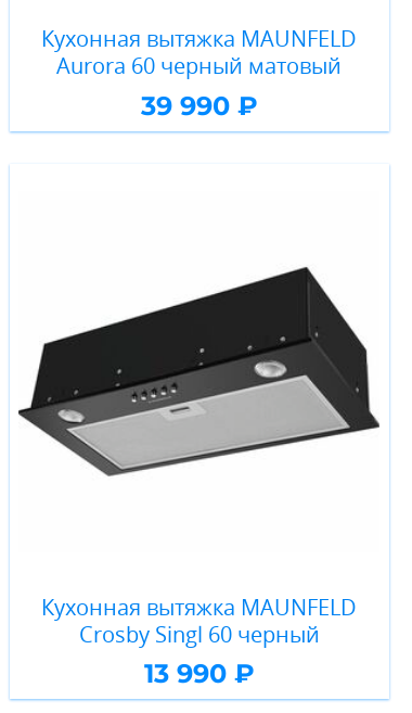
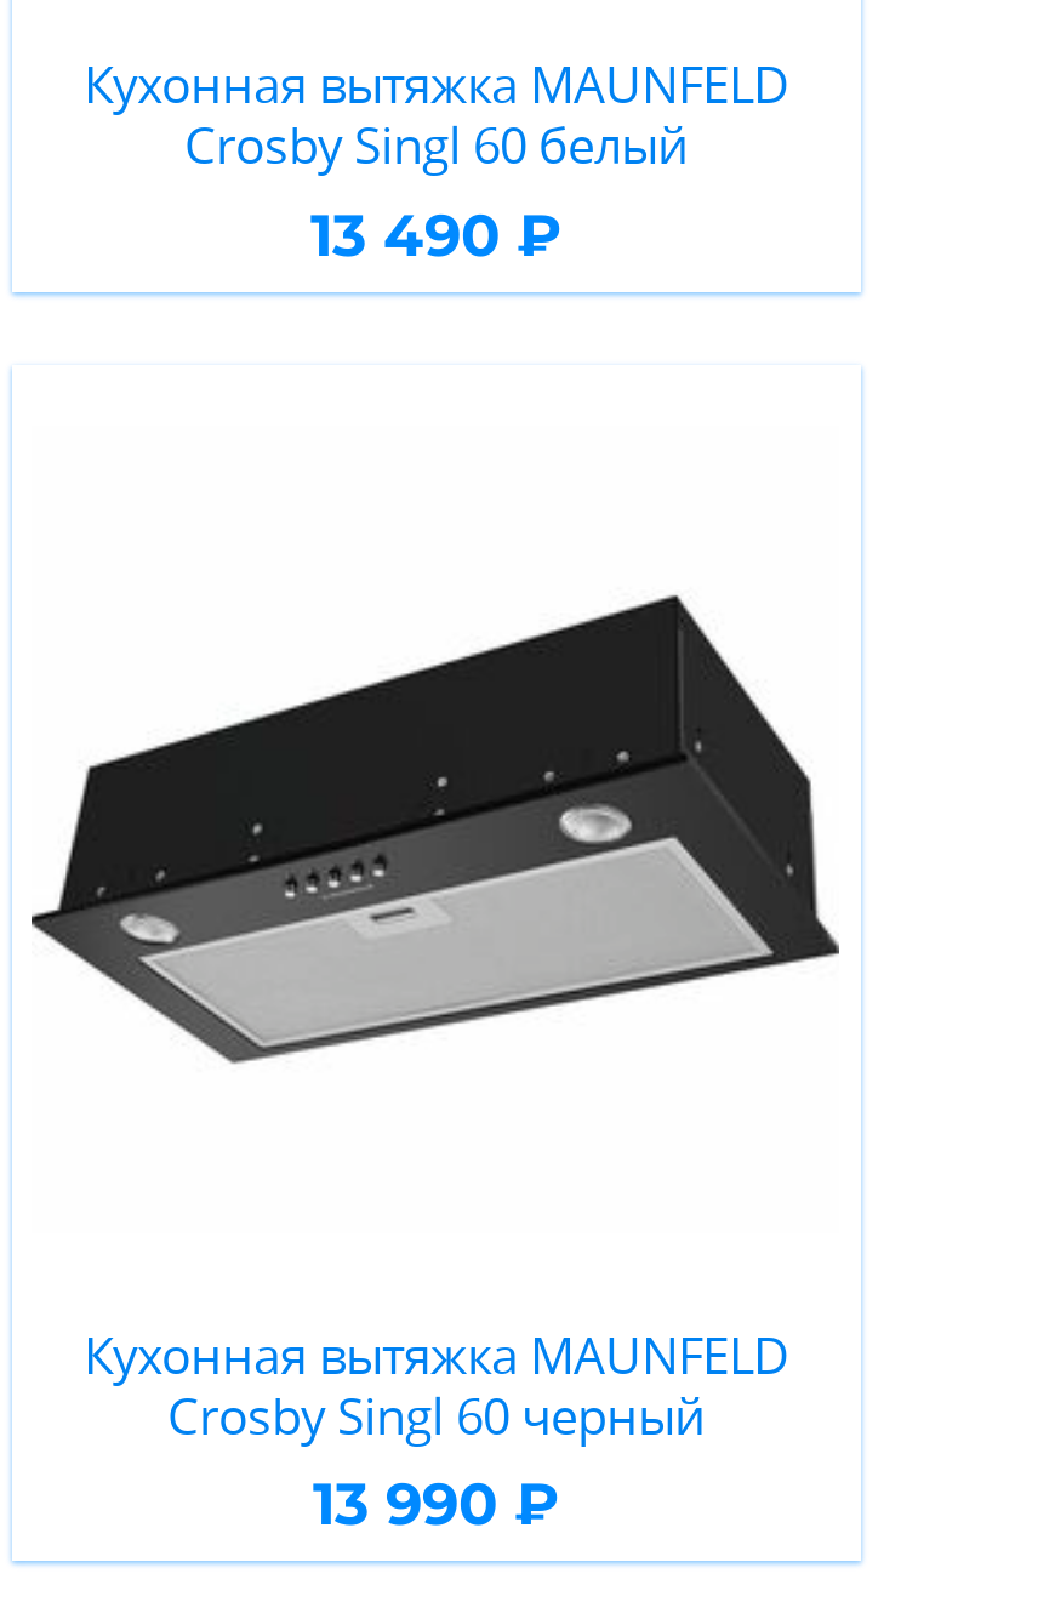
[57,51,342,121] Aurora 60 черный матовый | 39 990 ₽ -> [184,113,689,269] Crosby Singl 60 белый | 13 490 ₽

